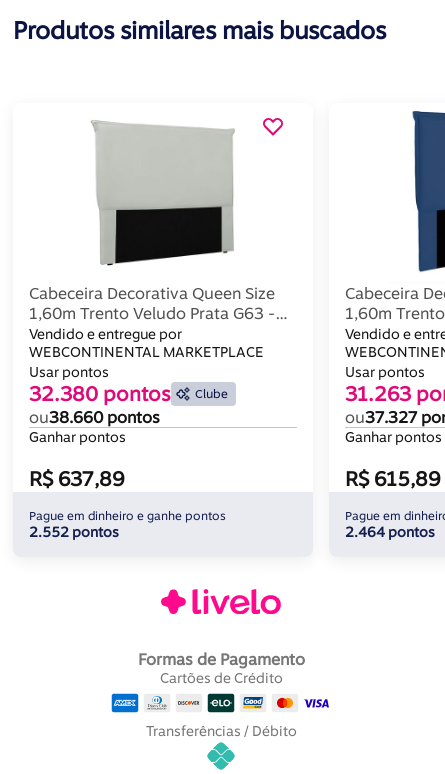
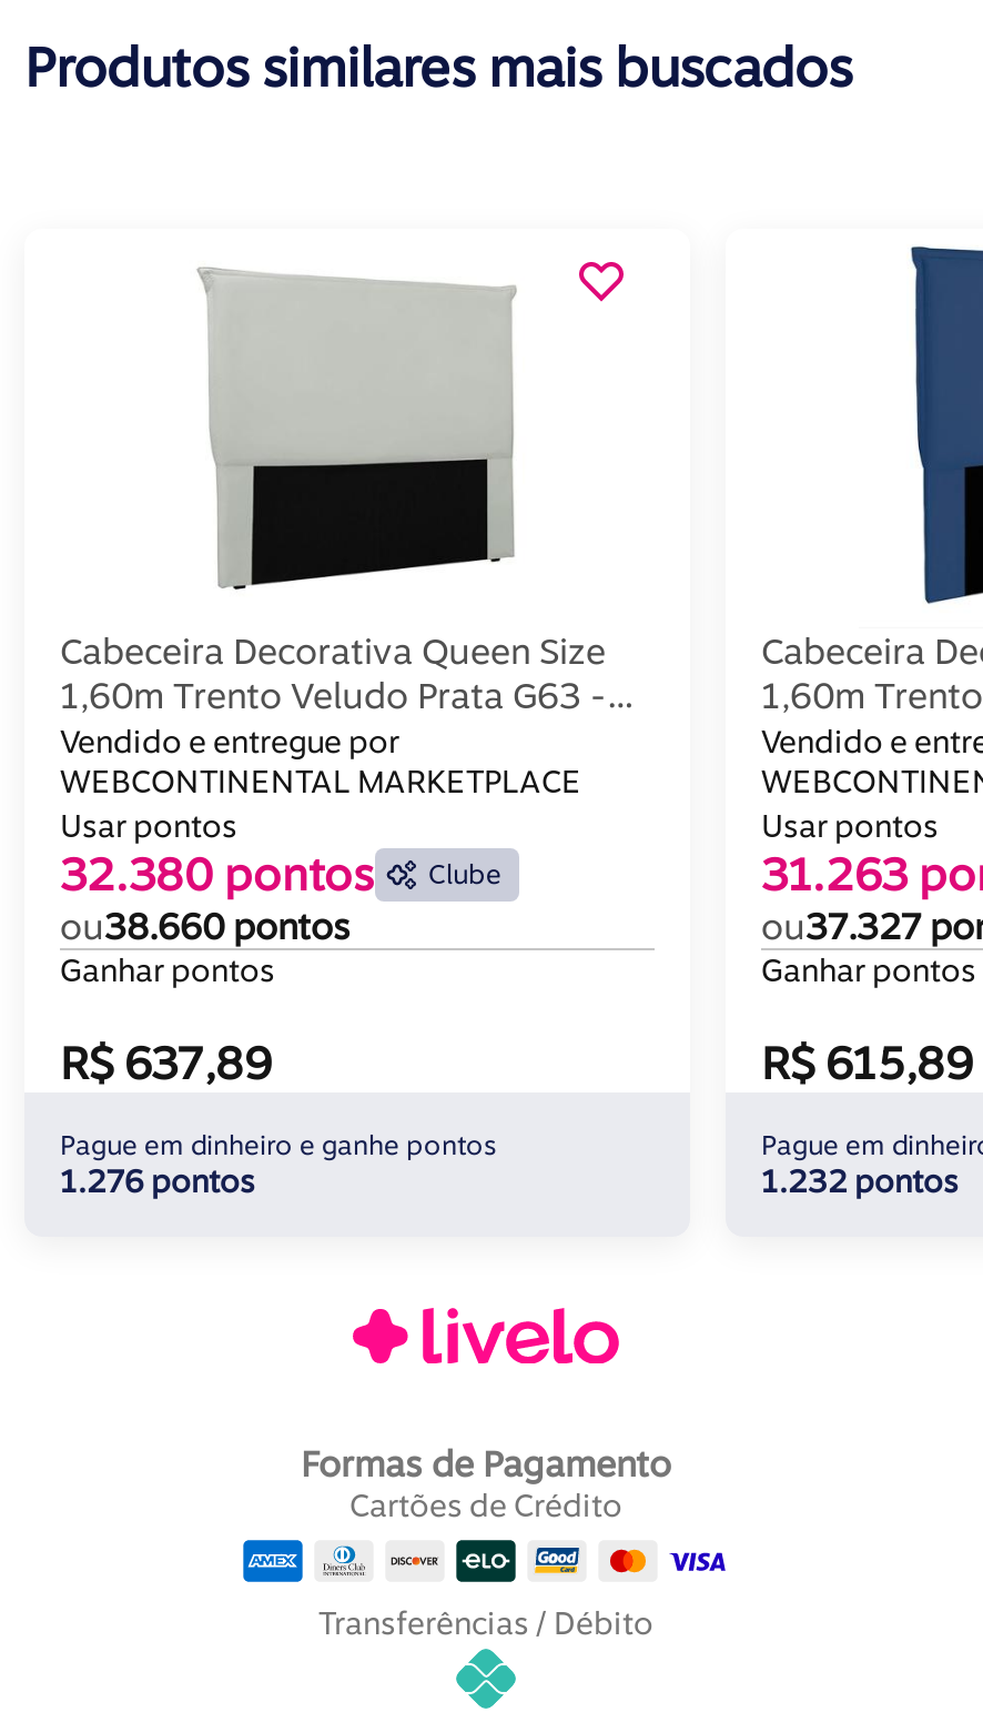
[29,523,119,540] 2.552 pontos -> [60,1161,255,1199] 1.276 pontos
[345,523,435,540] 2.464 pontos -> [761,1161,959,1199] 1.232 pontos

